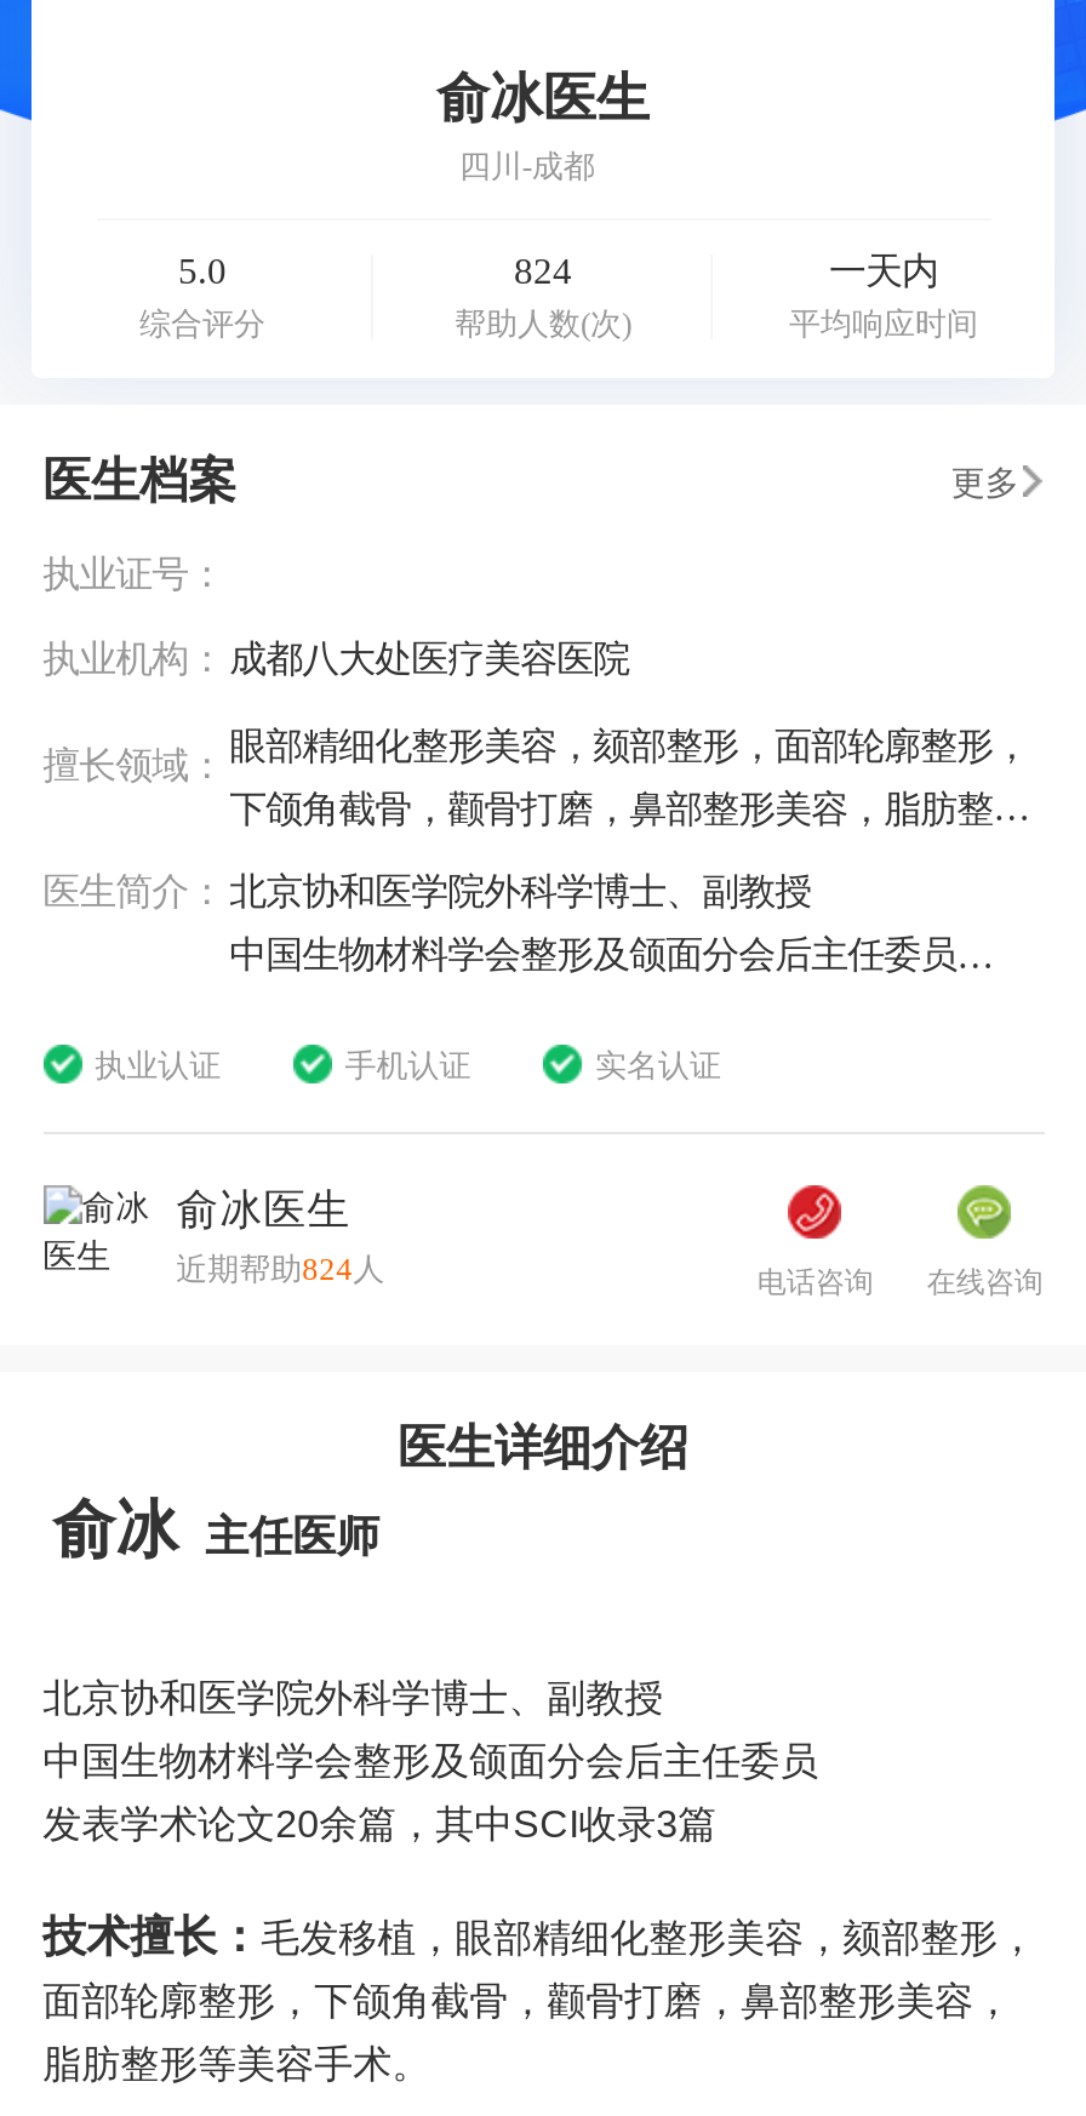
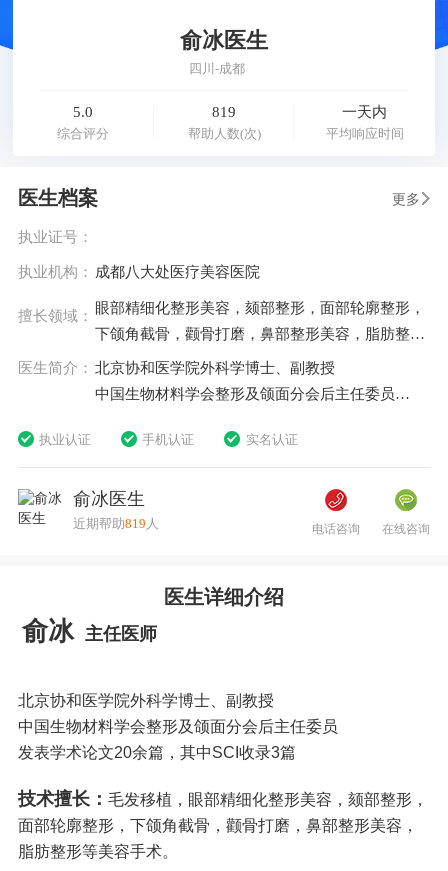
[514,250,572,291] 824 -> [212,103,236,120] 819
[176,1252,384,1288] 近期帮助824人 -> [73,516,159,531] 近期帮助819人

